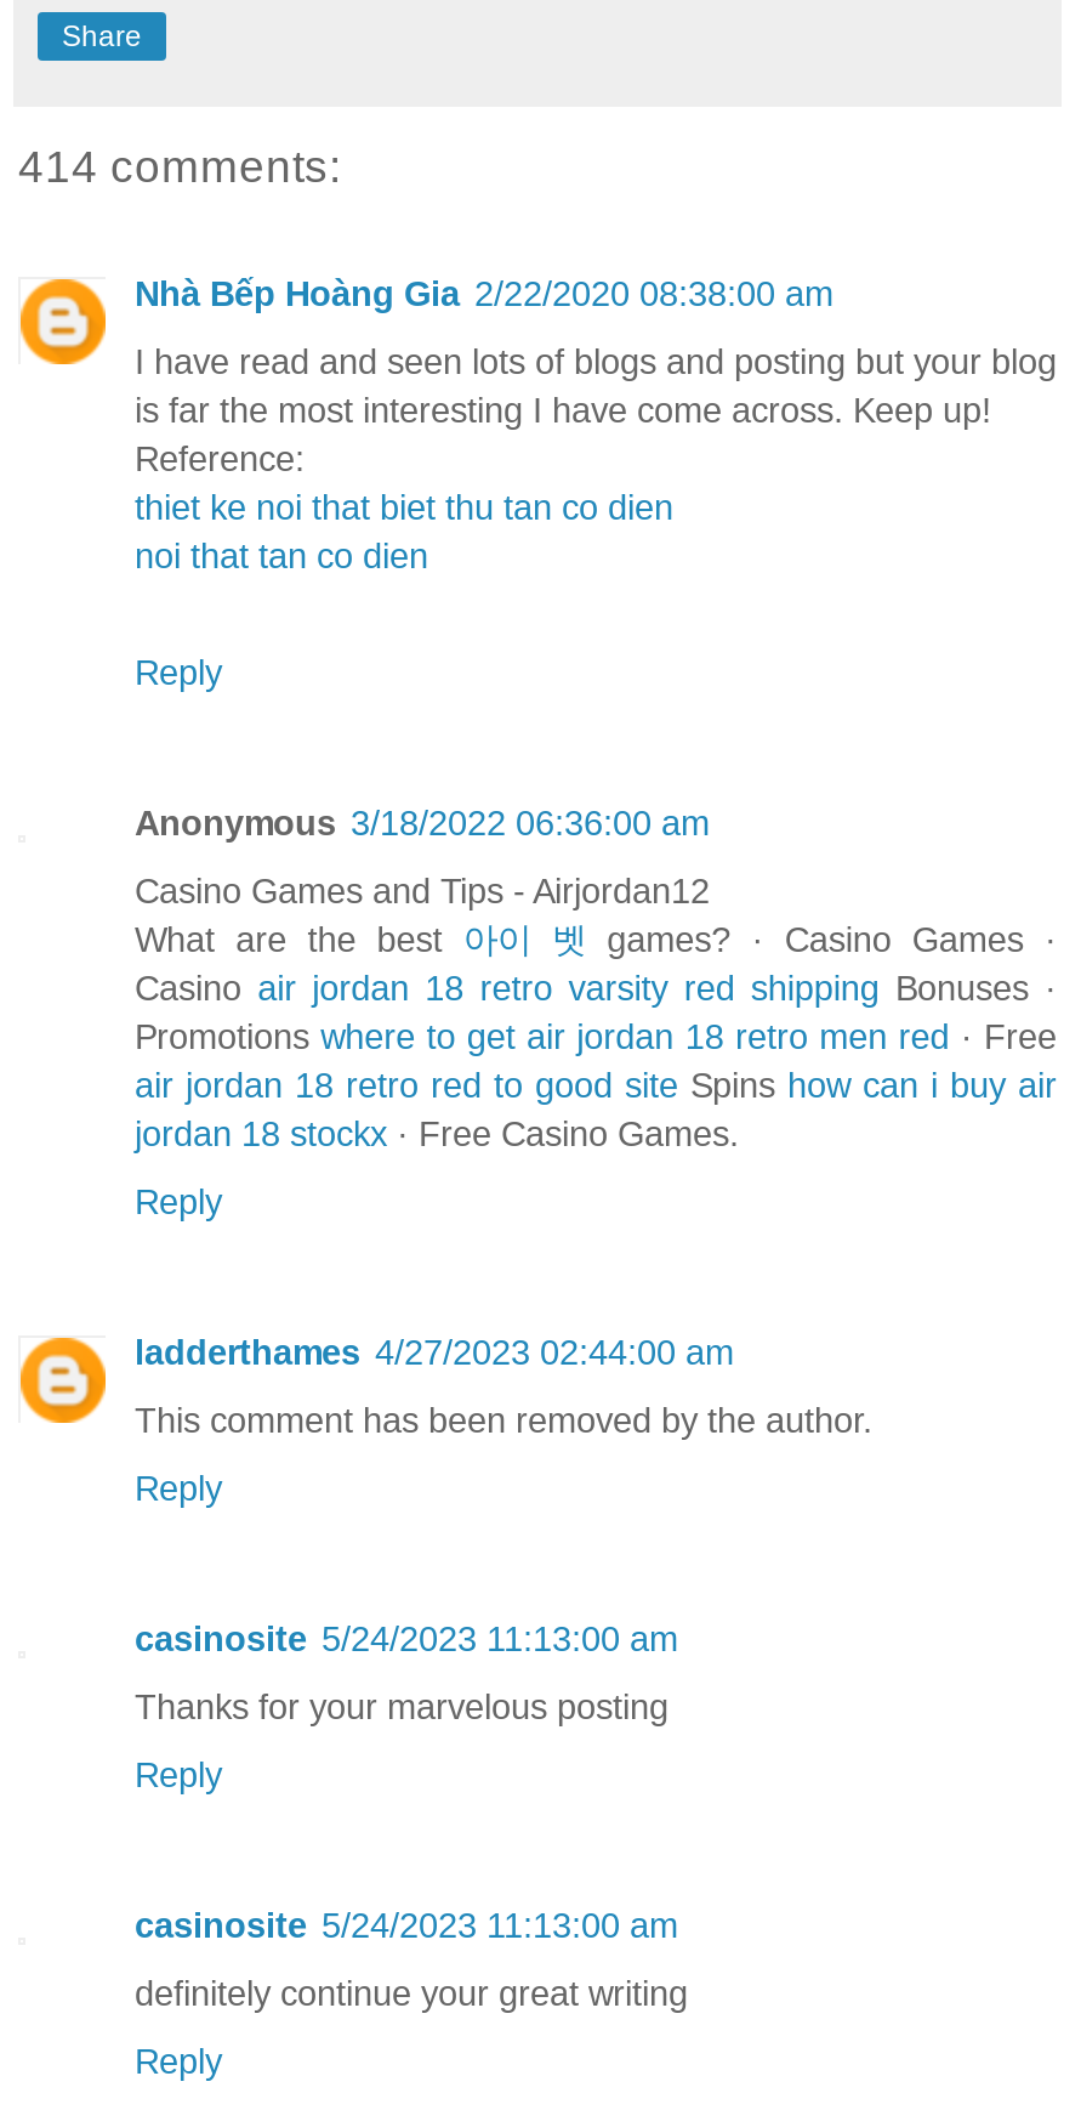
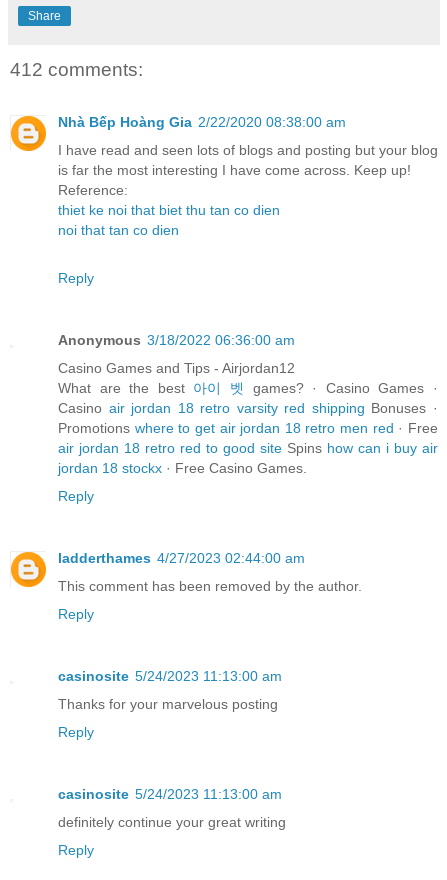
[18,142,341,193] 414 comments: -> [10,59,143,80] 412 comments:

